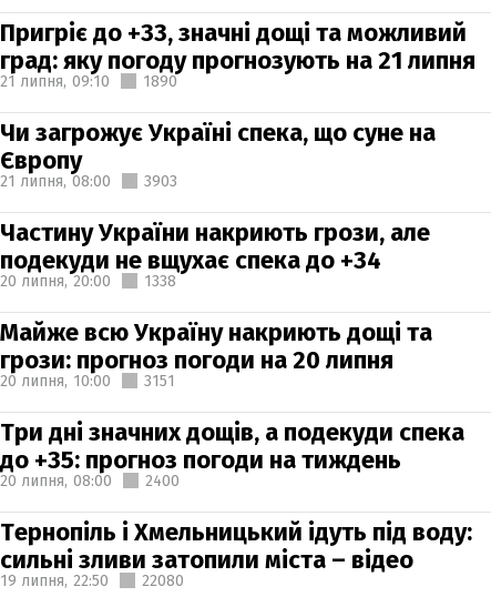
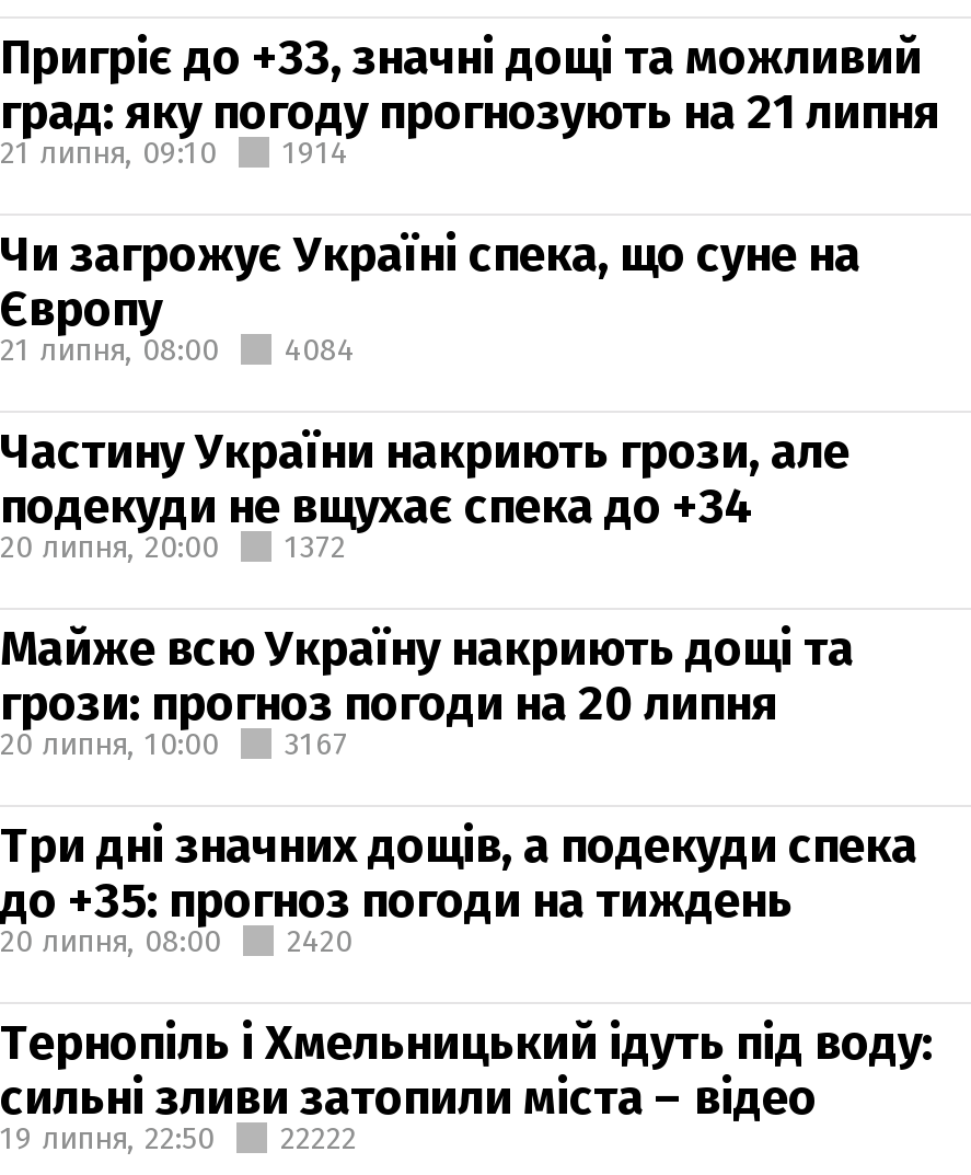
[143,72,177,90] 1890 -> [282,134,348,171] 1914
[0,171,177,190] 21 липня, 08:00 3903 -> [0,331,355,368] 21 липня, 08:00 4084
[0,271,176,290] 20 липня, 20:00 1338 -> [0,528,346,565] 20 липня, 20:00 1372
[0,371,175,390] 20 липня, 10:00 3151 -> [0,725,348,762] 20 липня, 10:00 3167
[0,471,180,490] 20 липня, 08:00 2400 -> [0,922,352,959] 20 липня, 08:00 2420
[0,571,184,590] 19 липня, 22:50 22080 -> [0,1119,357,1156] 19 липня, 22:50 22222

